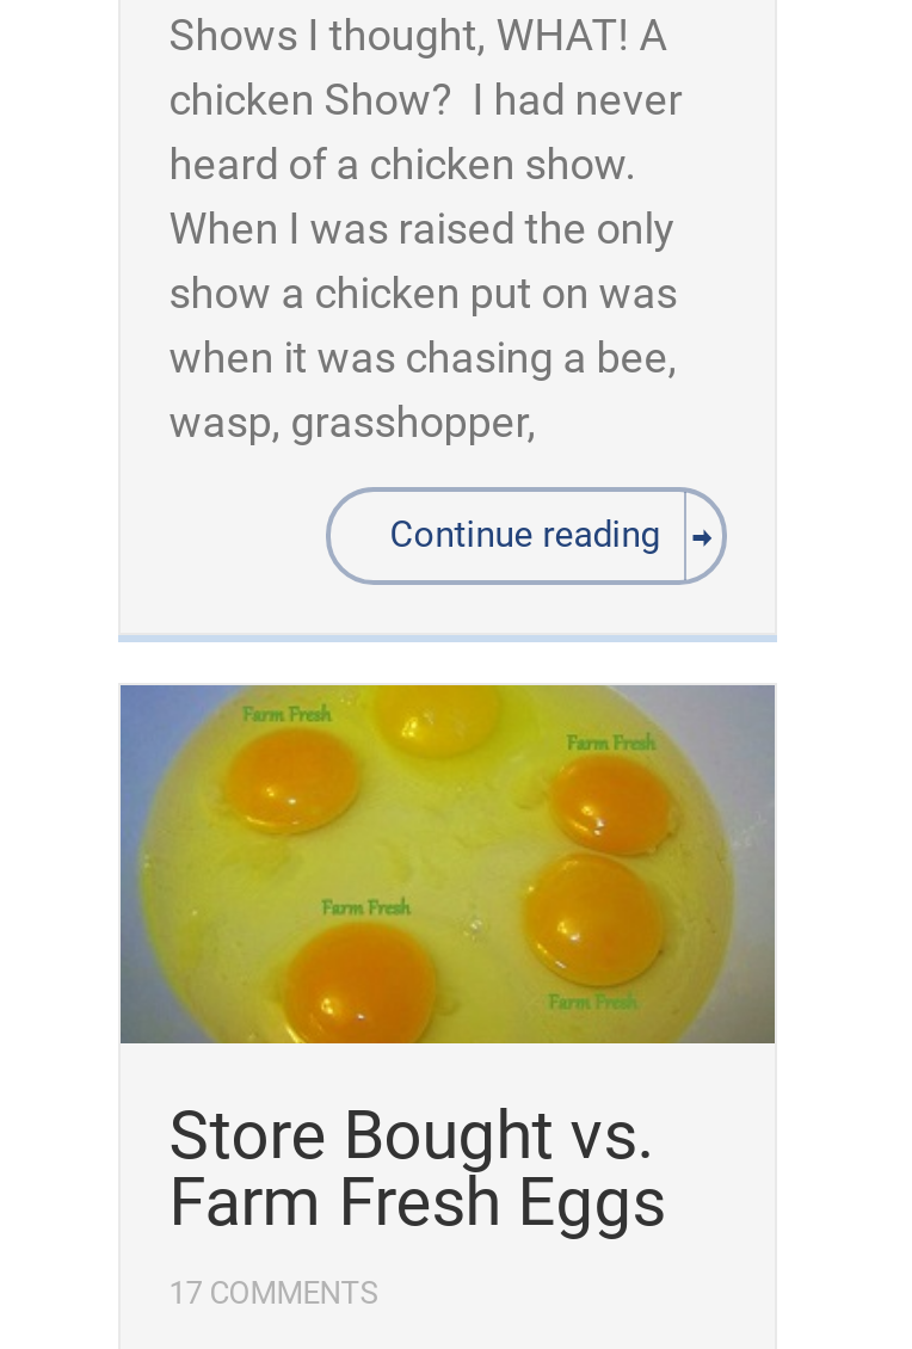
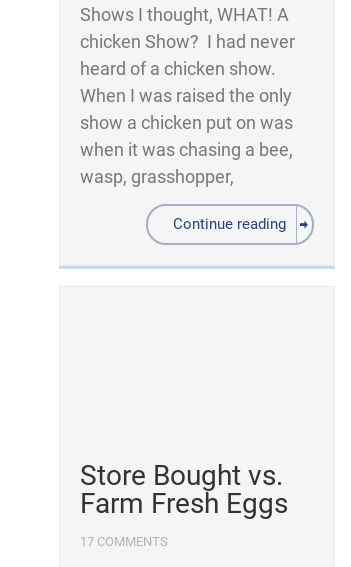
[118,683,777,1046] [image] -> none

